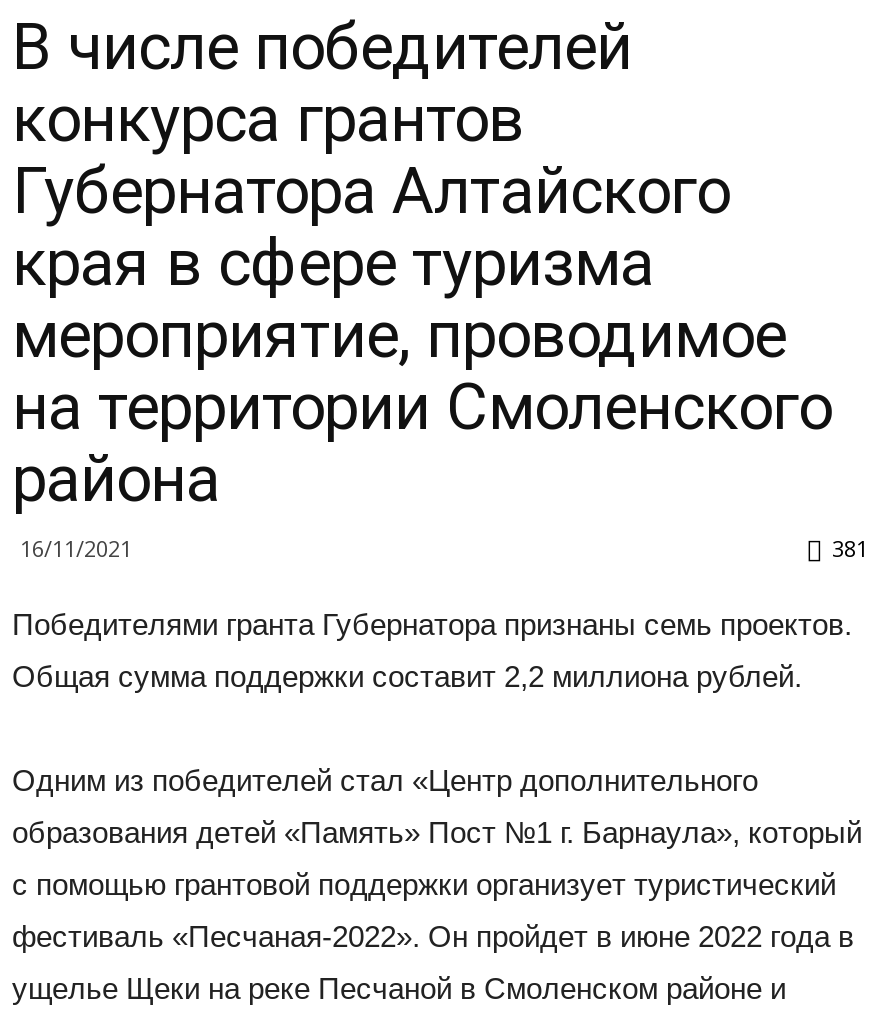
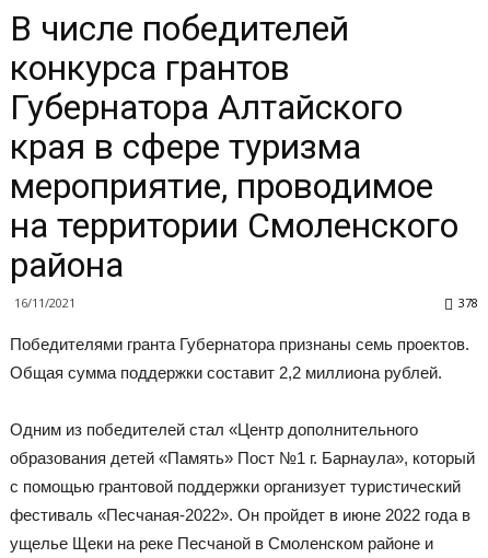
[832,533,868,563] 381 -> [458,294,478,311] 378

